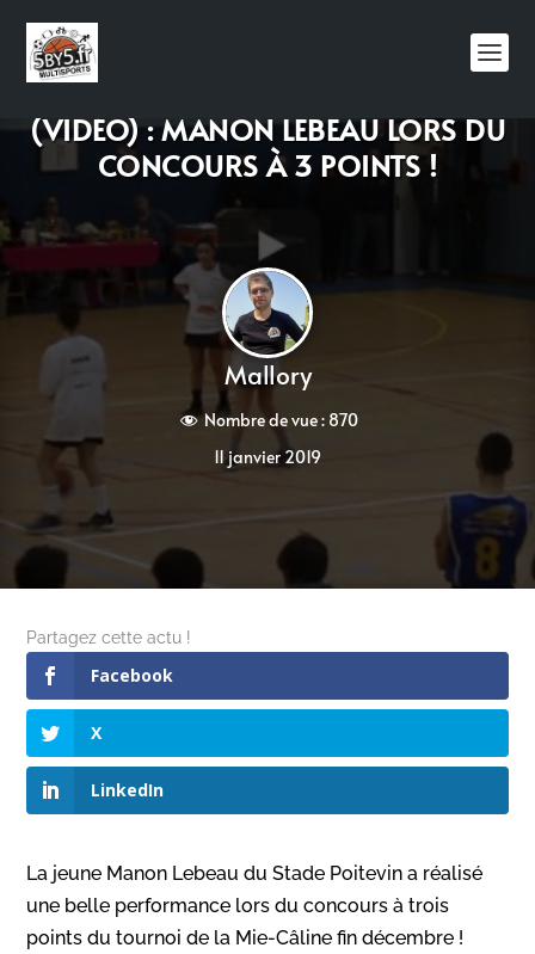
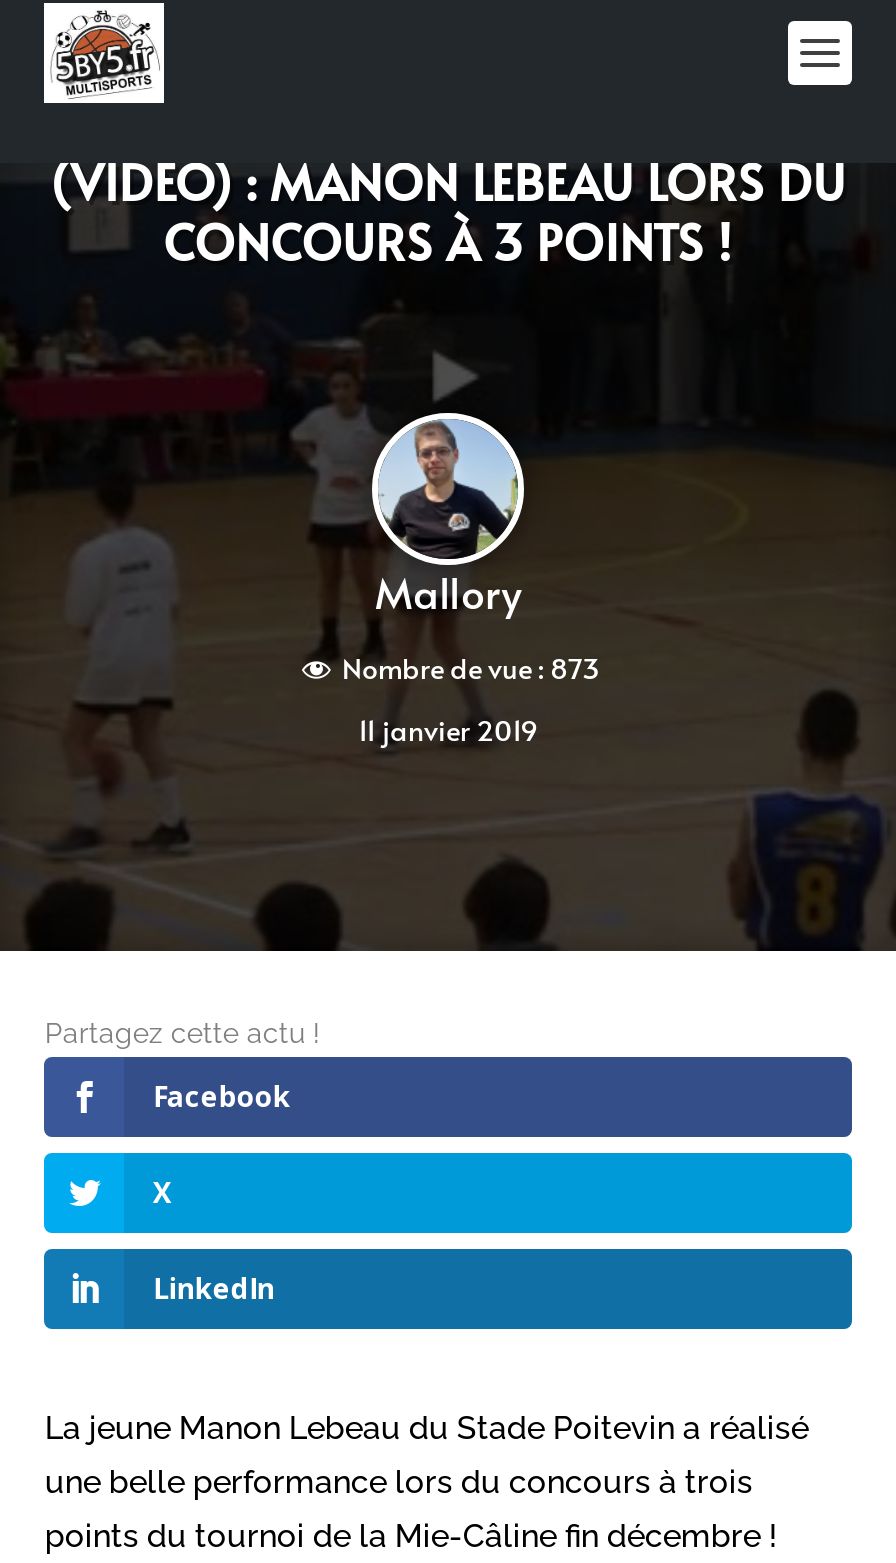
[204,408,358,431] Nombre de vue : 870 -> [342,649,600,687] Nombre de vue : 873

